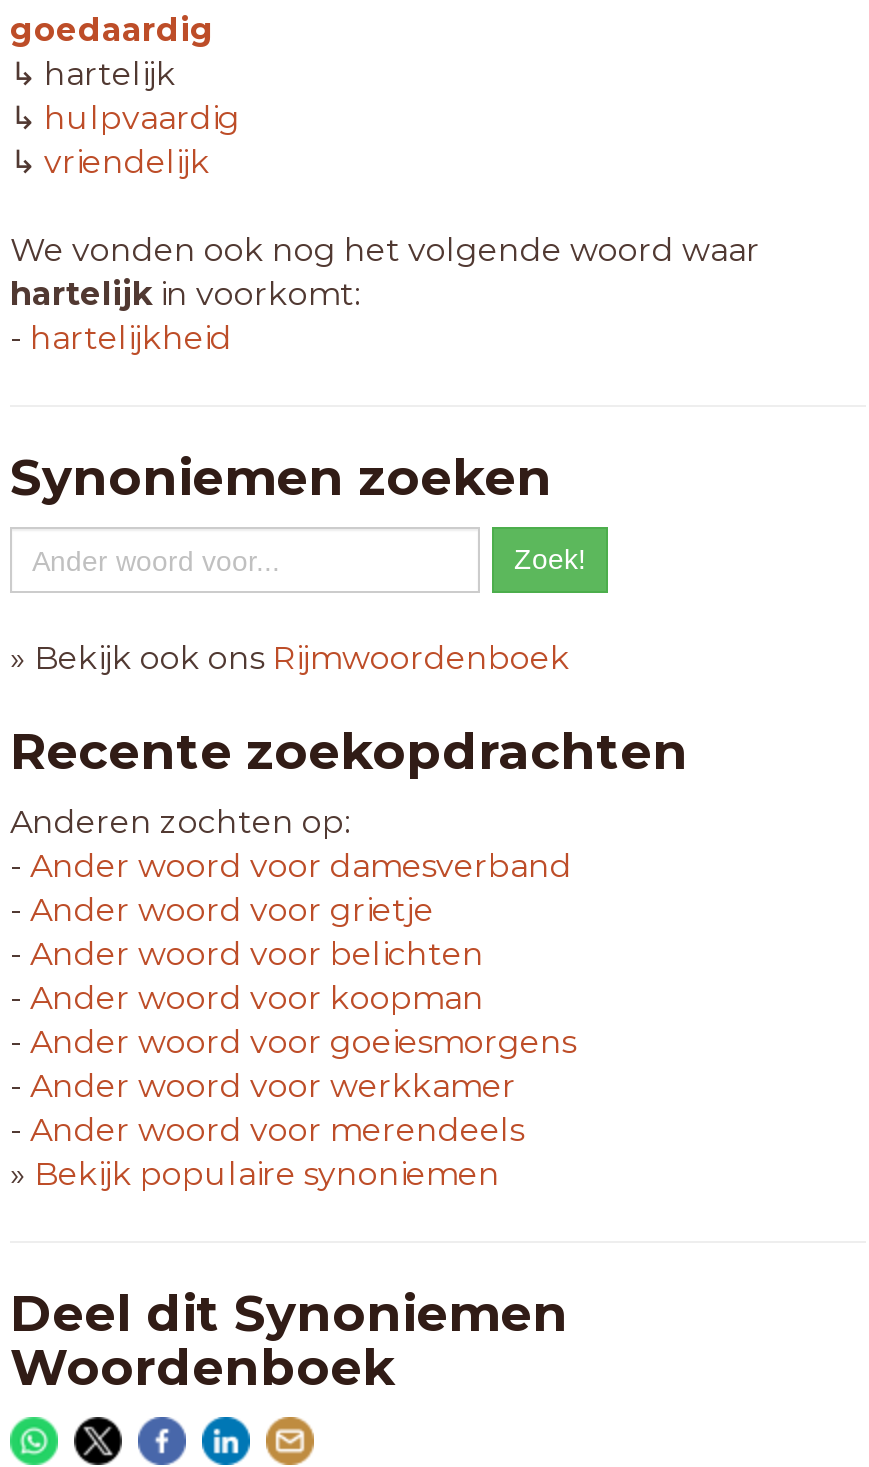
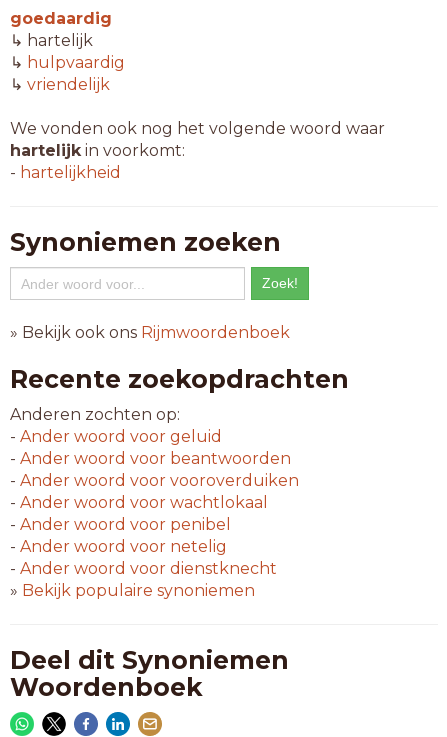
[10,847,572,885] - Ander woord voor damesverband -> [10,427,222,446] - Ander woord voor geluid
[10,891,434,929] - Ander woord voor grietje -> [10,449,291,468] - Ander woord voor beantwoorden
[10,935,484,973] - Ander woord voor belichten -> [10,471,299,490] - Ander woord voor vooroverduiken
[10,979,484,1017] - Ander woord voor koopman -> [10,493,268,512] - Ander woord voor wachtlokaal
[10,1023,576,1061] - Ander woord voor goeiesmorgens -> [10,515,231,534] - Ander woord voor penibel
[10,1067,516,1105] - Ander woord voor werkkamer -> [10,537,227,556] - Ander woord voor netelig
[10,1111,524,1149] - Ander woord voor merendeels -> [10,559,277,578] - Ander woord voor dienstknecht

